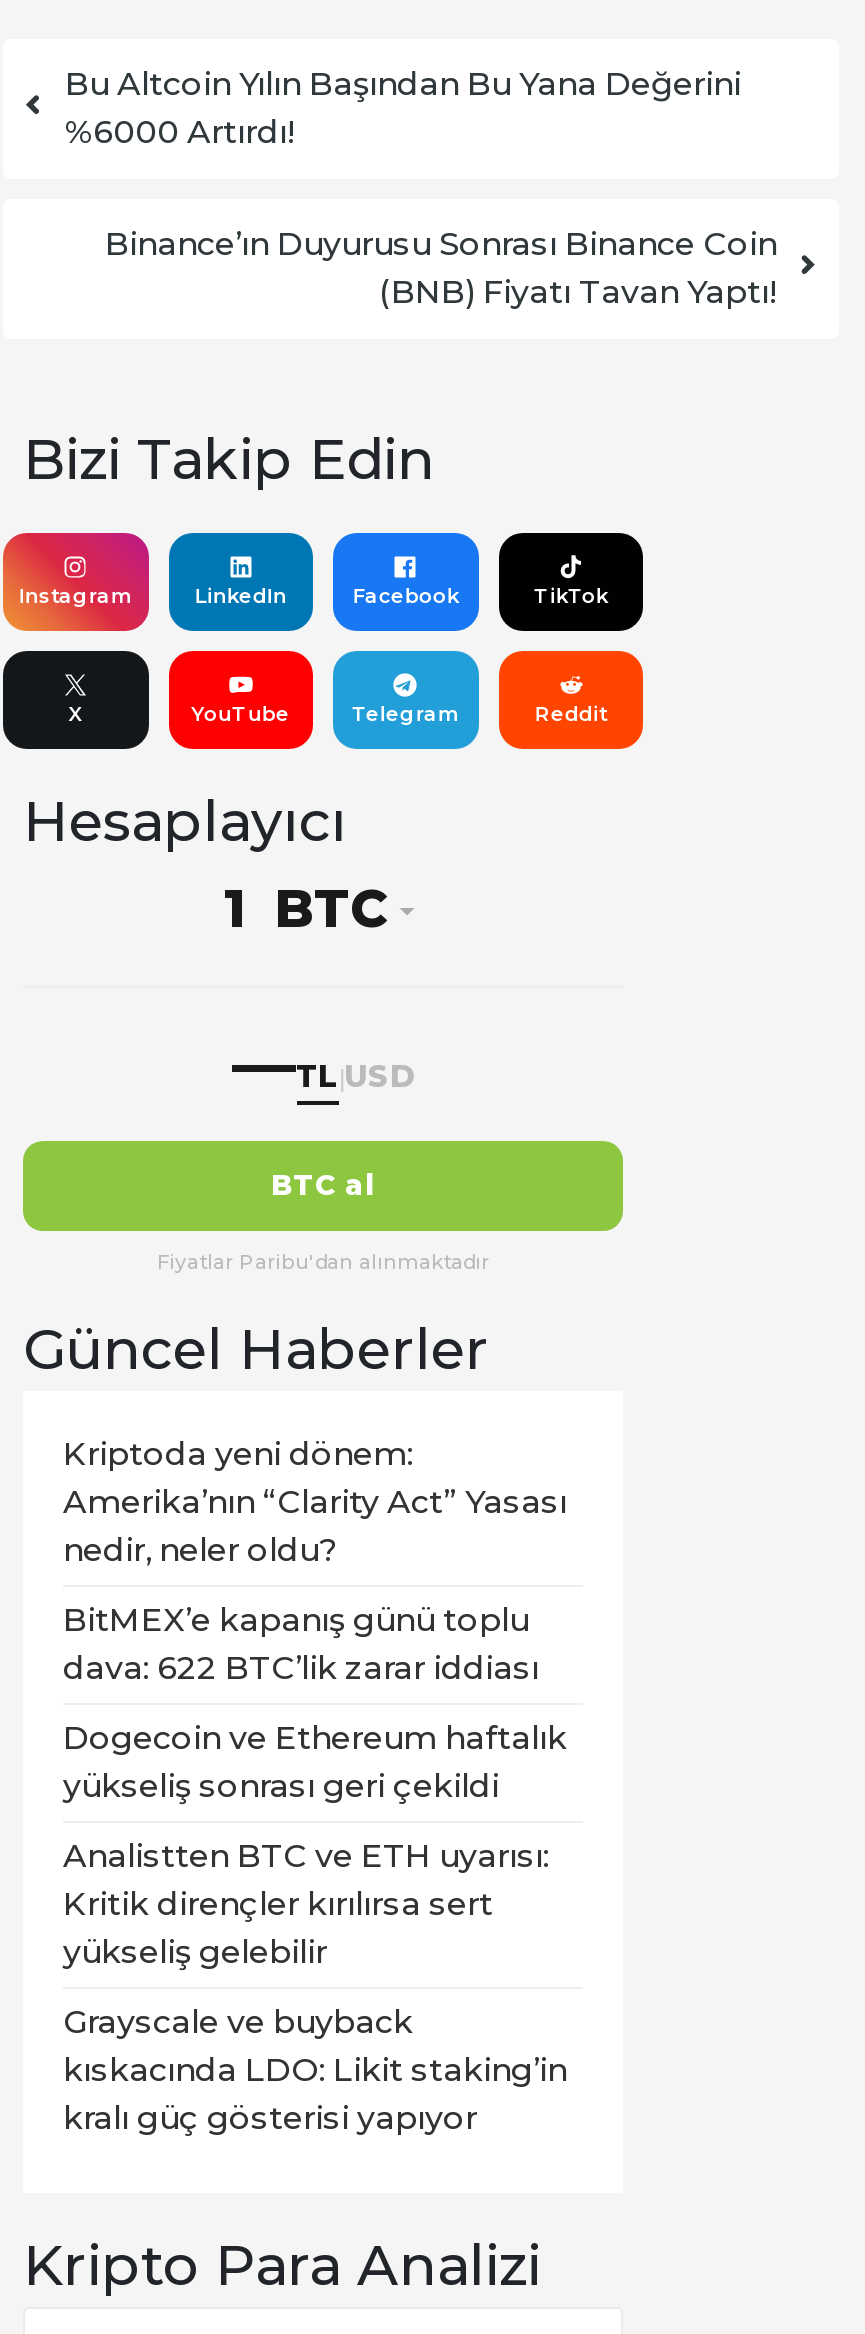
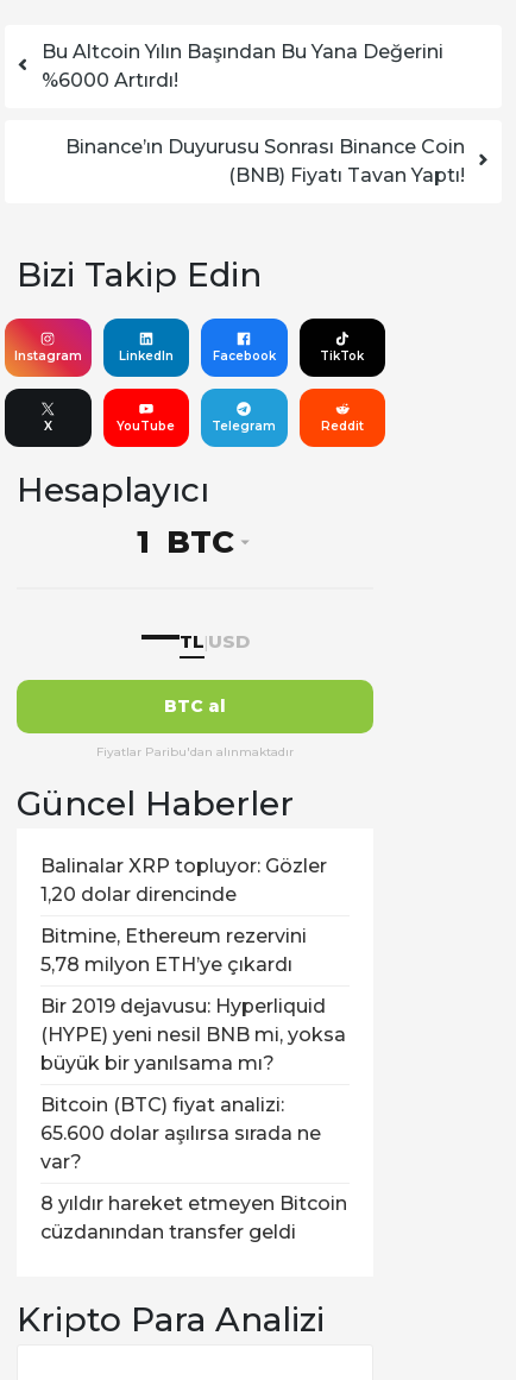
[63,1435,567,1569] Kriptoda yeni dönem: | Amerika’nın “Clarity Act” Yasası | nedir, neler oldu? -> [40,854,327,905] Balinalar XRP topluyor: Gözler | 1,20 dolar direncinde
[63,1601,539,1687] BitMEX’e kapanış günü toplu | dava: 622 BTC’lik zarar iddiası -> [40,924,307,976] Bitmine, Ethereum rezervini | 5,78 milyon ETH’ye çıkardı
[63,1719,567,1805] Dogecoin ve Ethereum haftalık | yükseliş sonrası geri çekildi -> [40,995,346,1074] Bir 2019 dejavusu: Hyperliquid | (HYPE) yeni nesil BNB mi, yoksa | büyük bir yanılsama mı?
[63,1837,549,1971] Analistten BTC ve ETH uyarısı: | Kritik dirençler kırılırsa sert | yükseliş gelebilir -> [40,1093,321,1173] Bitcoin (BTC) fiyat analizi: | 65.600 dolar aşılırsa sırada ne | var?
[63,2003,567,2137] Grayscale ve buyback | kıskacında LDO: Likit staking’in | kralı güç gösterisi yapıyor -> [40,1192,347,1243] 8 yıldır hareket etmeyen Bitcoin | cüzdanından transfer geldi

